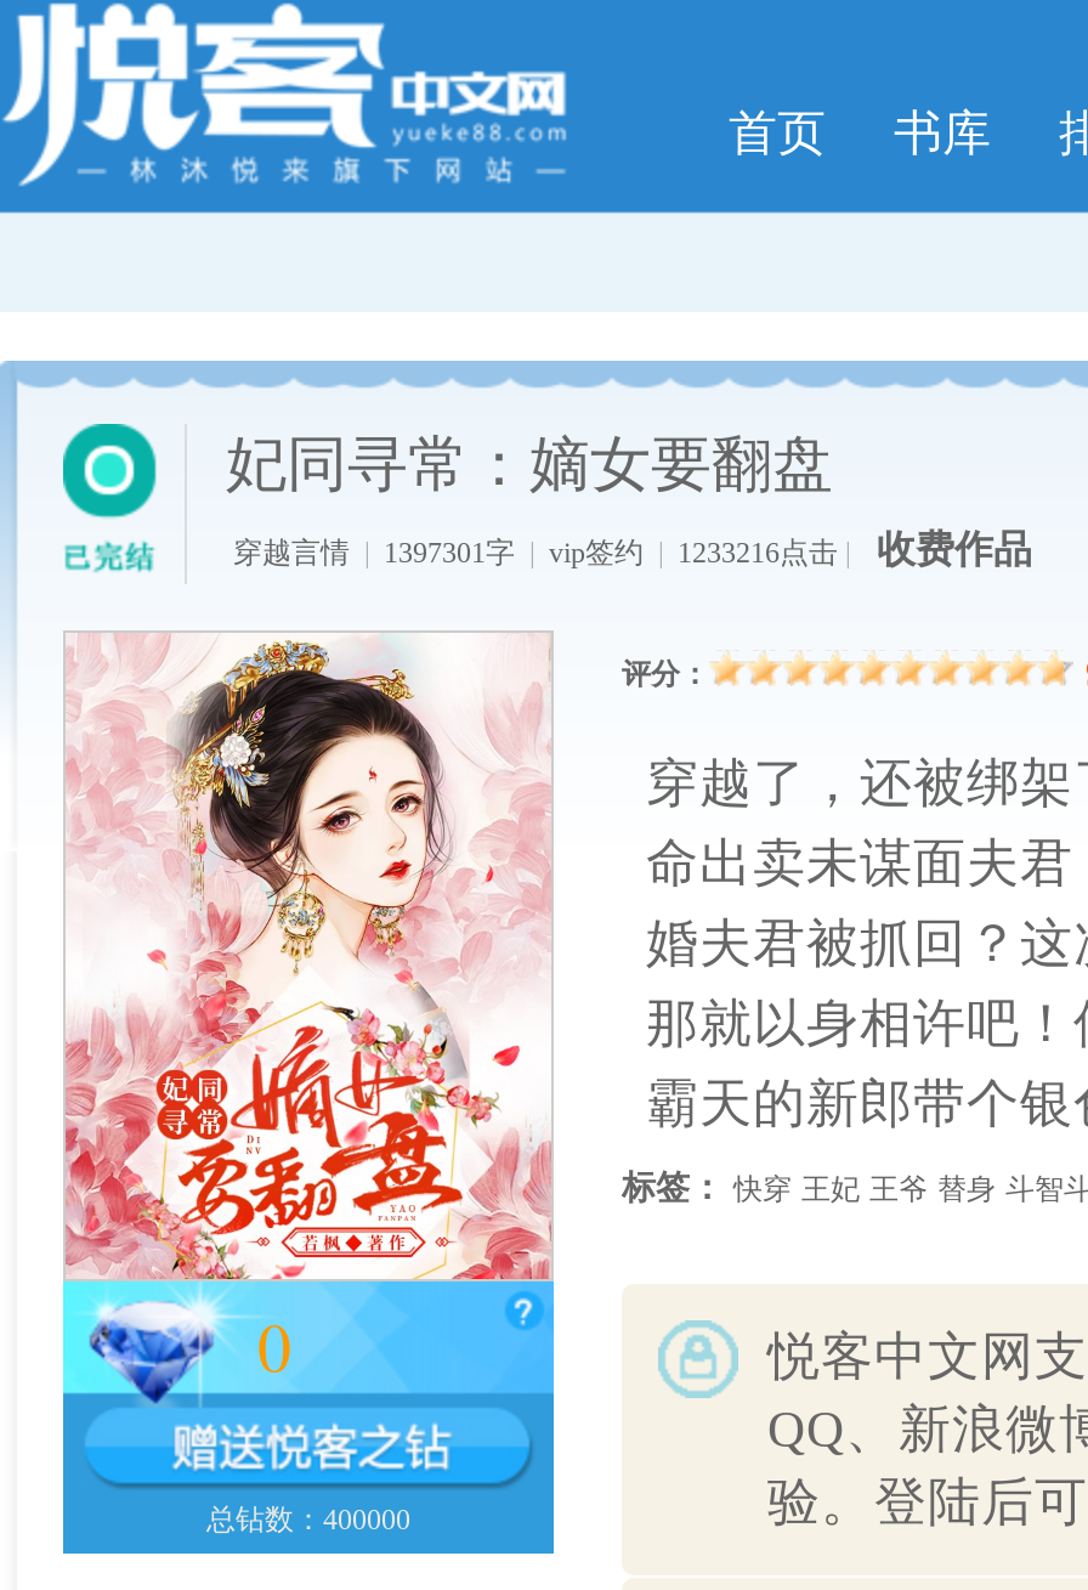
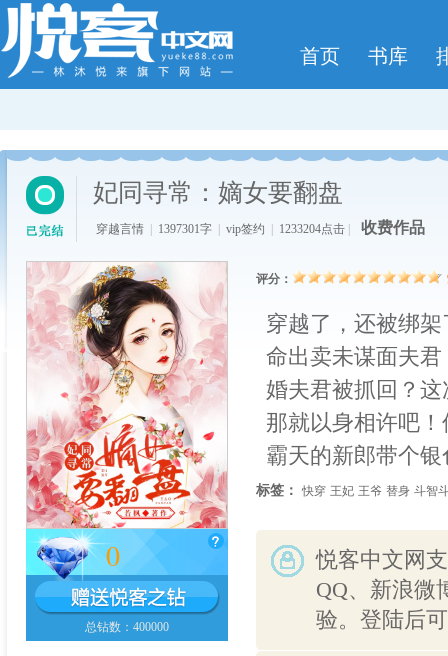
[233,528,1032,570] 穿越言情 1397301字 vip签约 1233216点击 收费作品 -> [96,219,425,236] 穿越言情 1397301字 vip签约 1233204点击 收费作品

